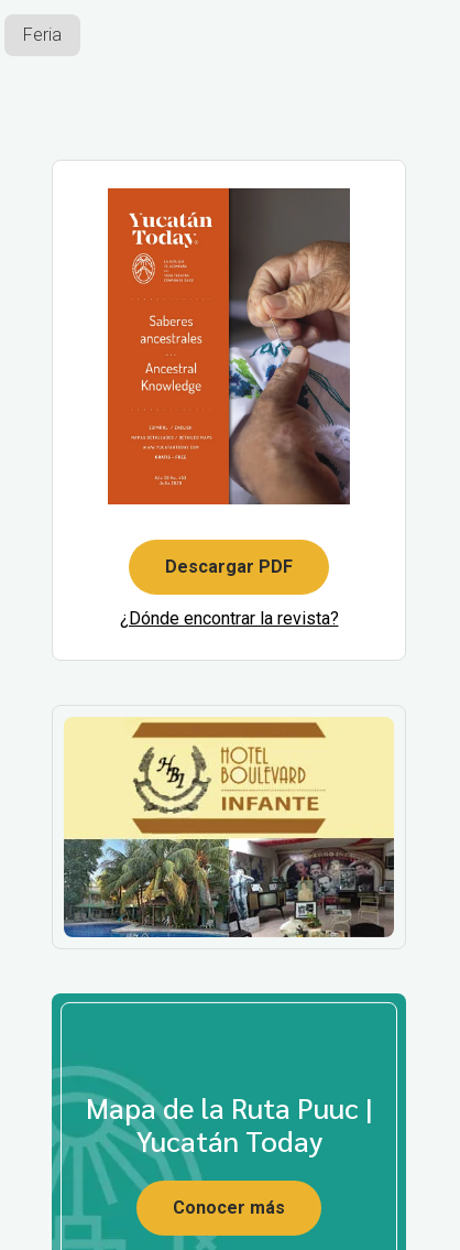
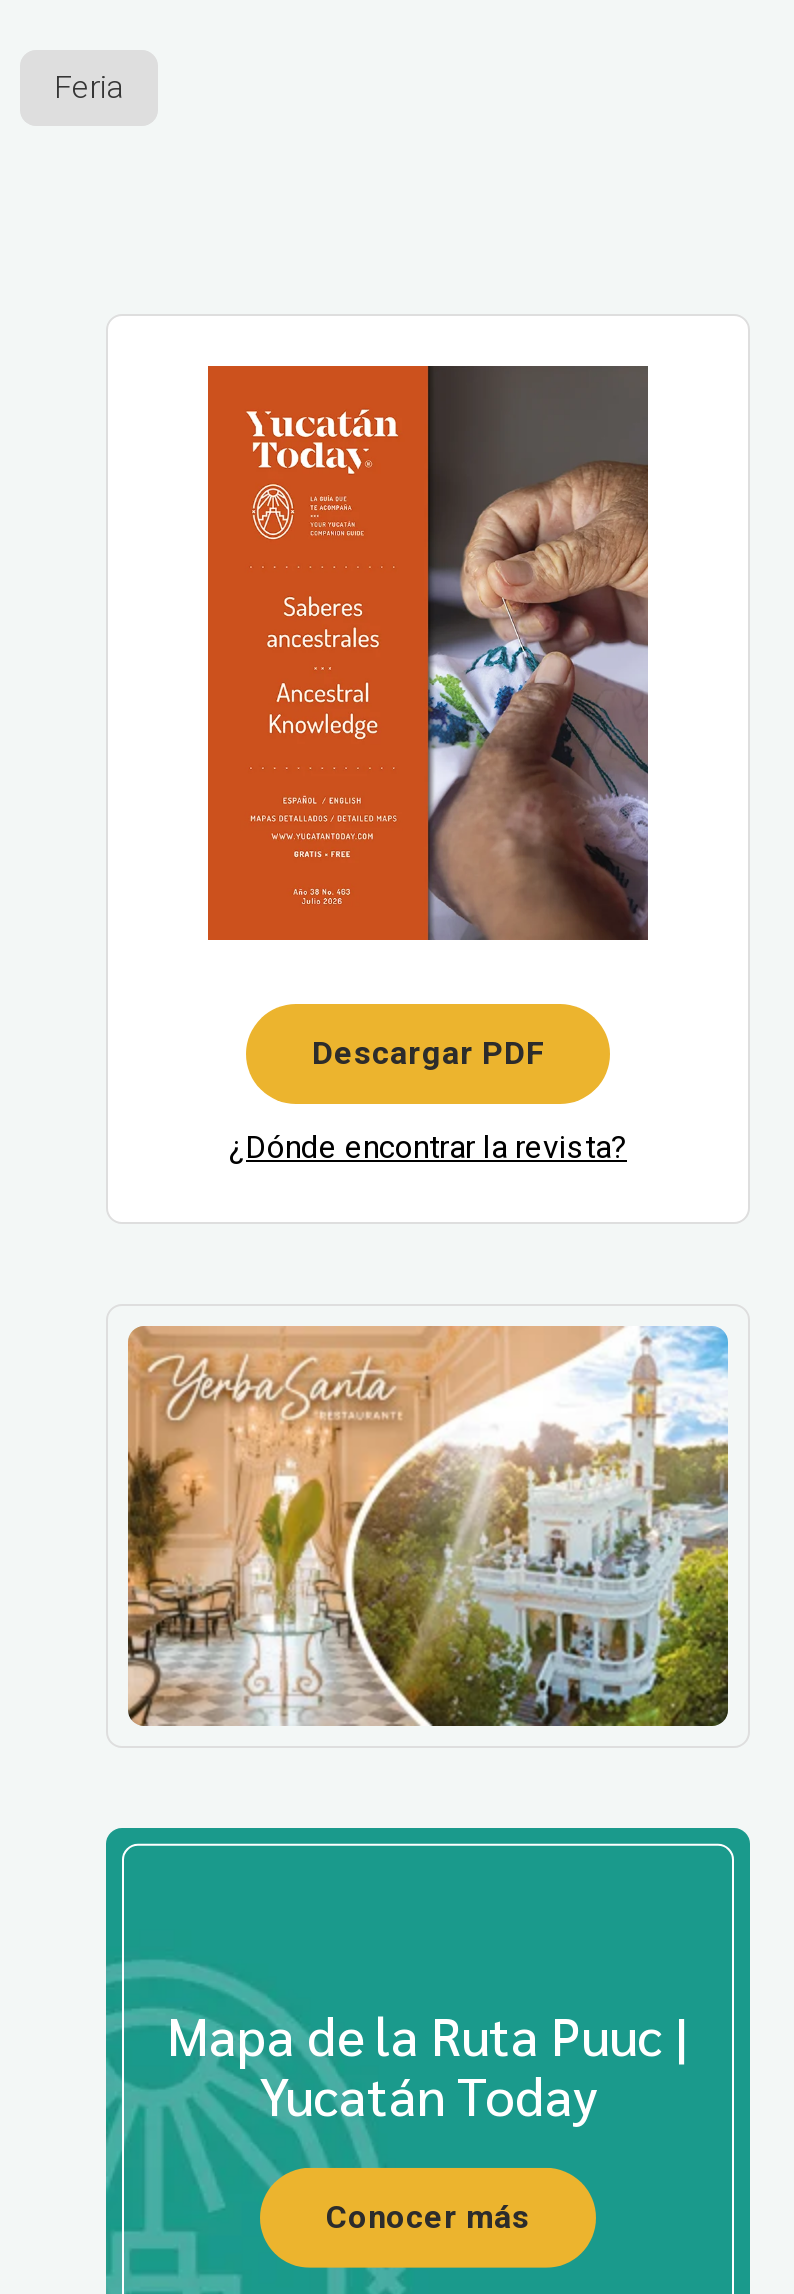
[63,717,395,938] [image] -> [126,1324,730,1728] [image]

